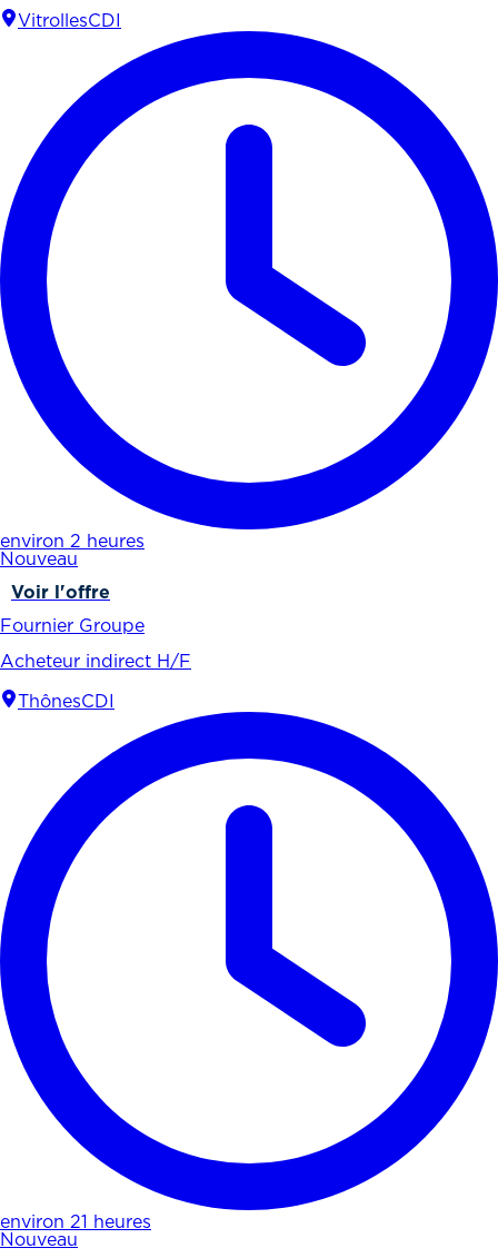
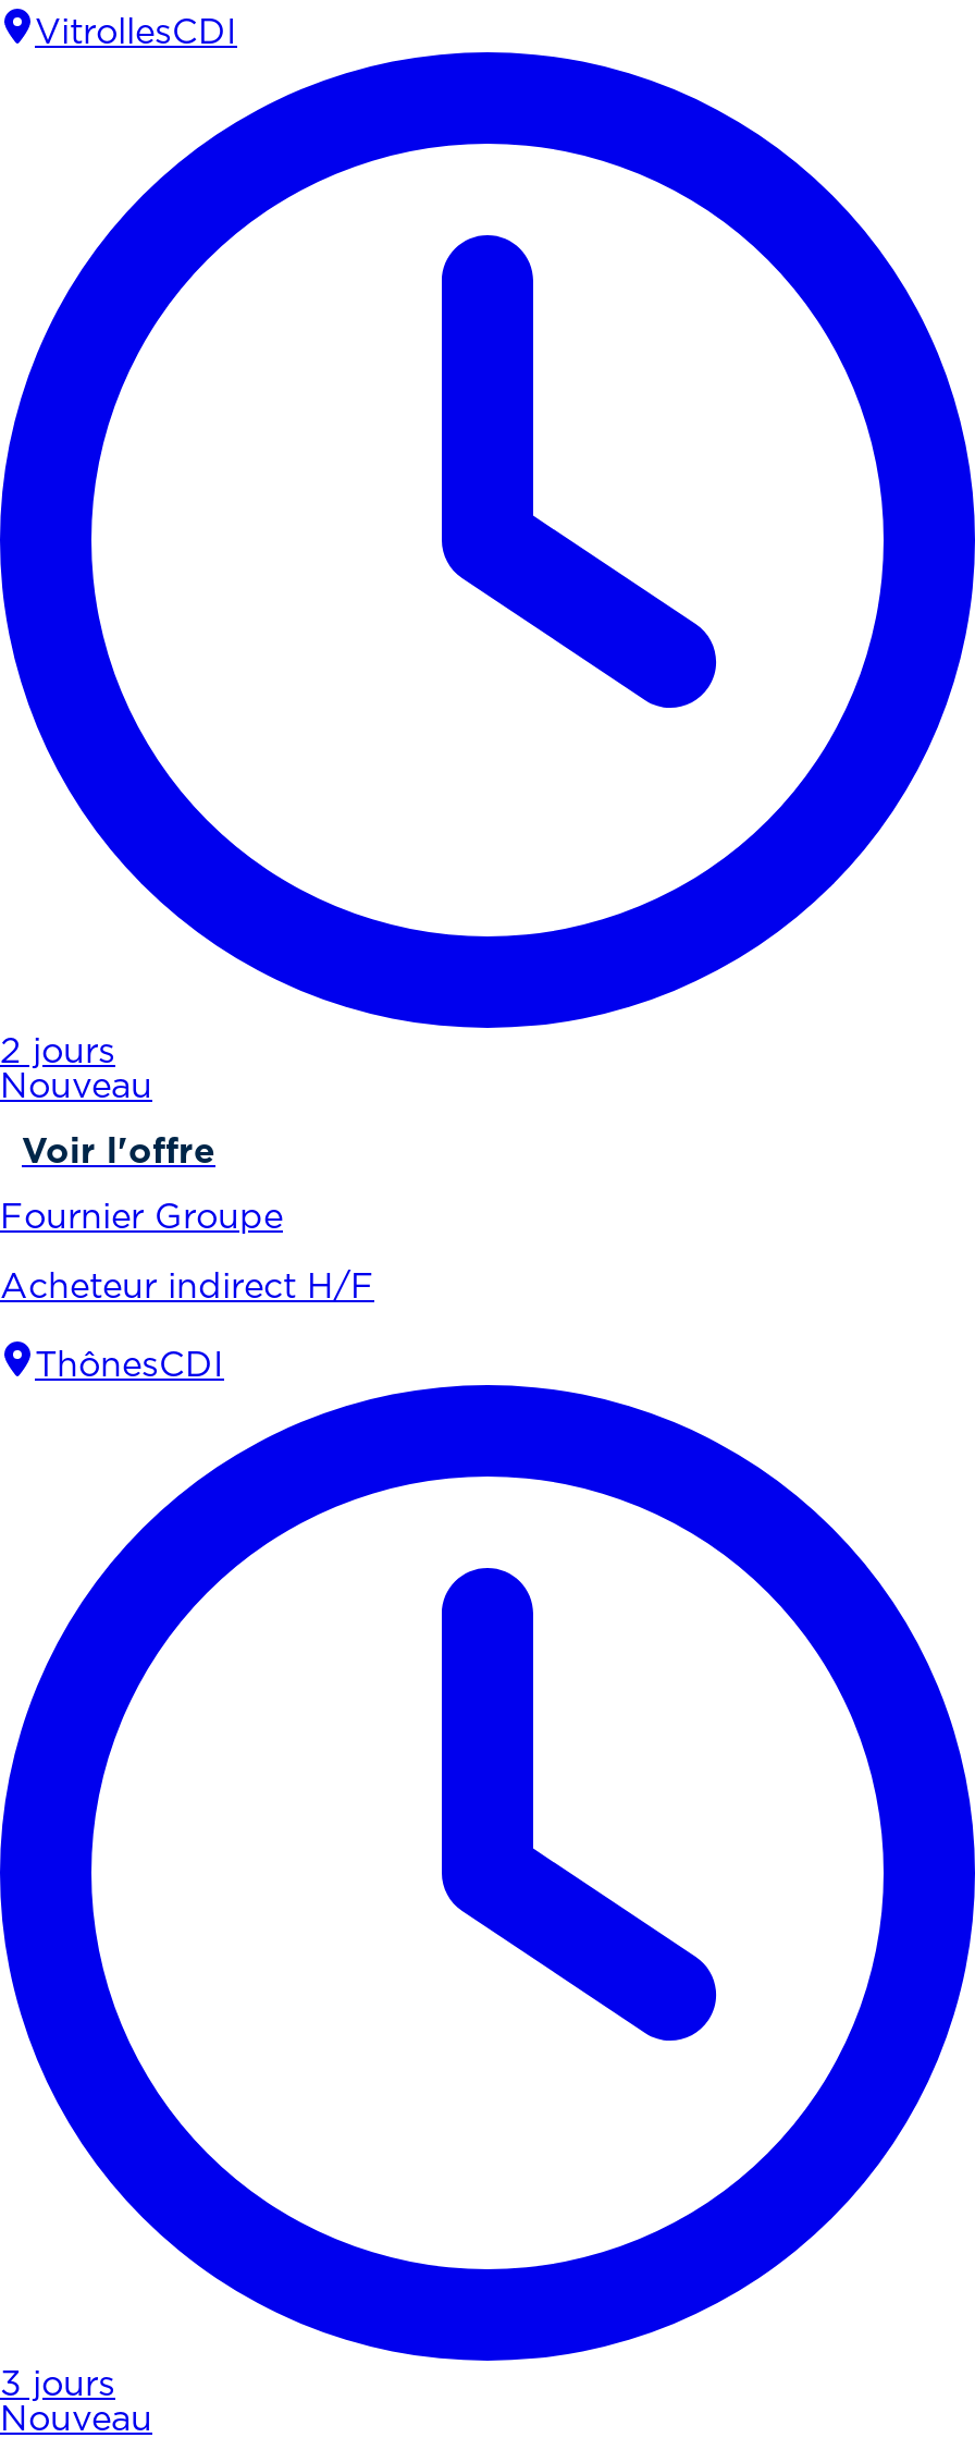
[0,534,145,551] environ 2 heures -> [0,1038,115,1070] 2 jours
[0,1215,151,1232] environ 21 heures -> [0,2371,115,2403] 3 jours

